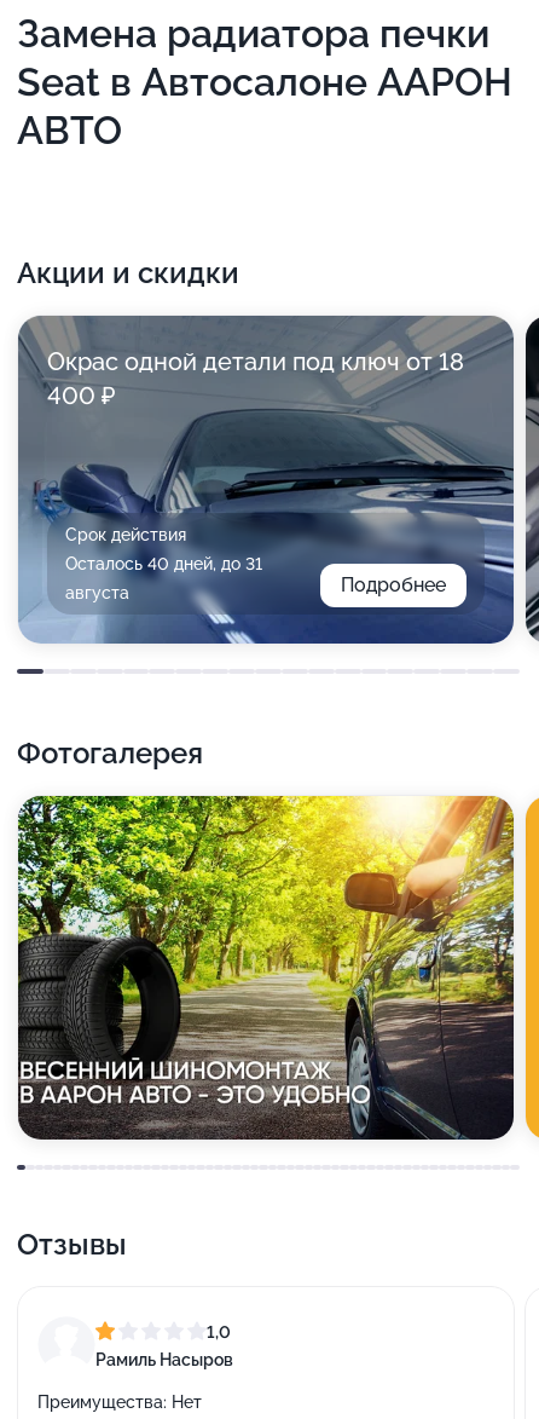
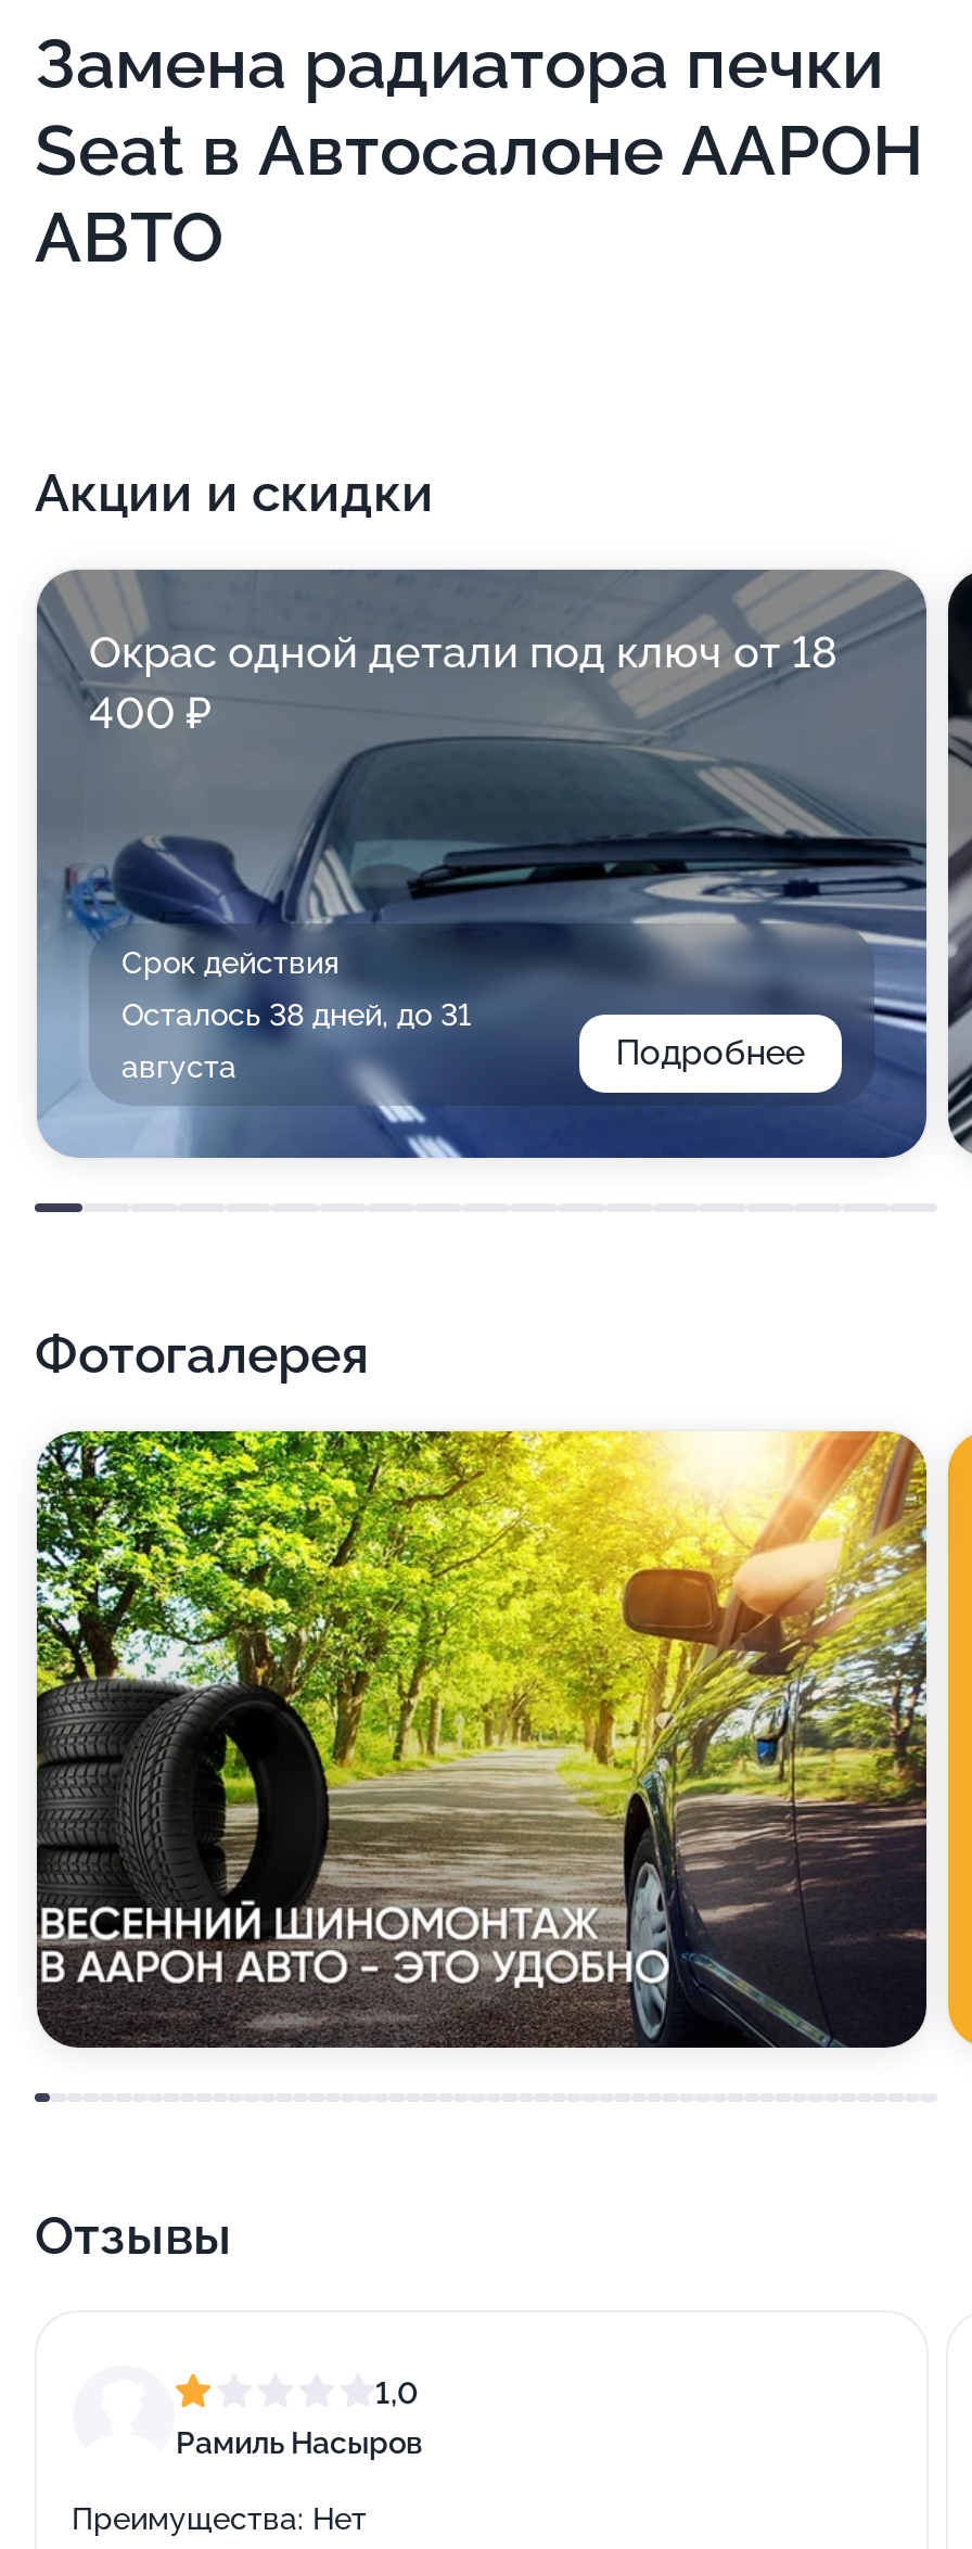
[65,554,262,573] Осталось 40 дней, до 31 -> [121,997,471,1032] Осталось 38 дней, до 31

